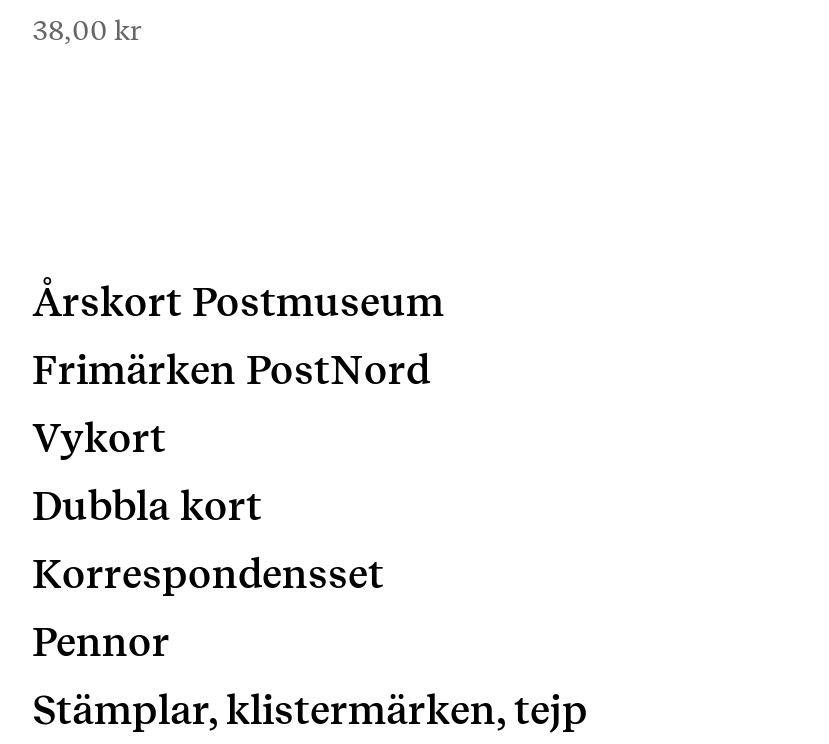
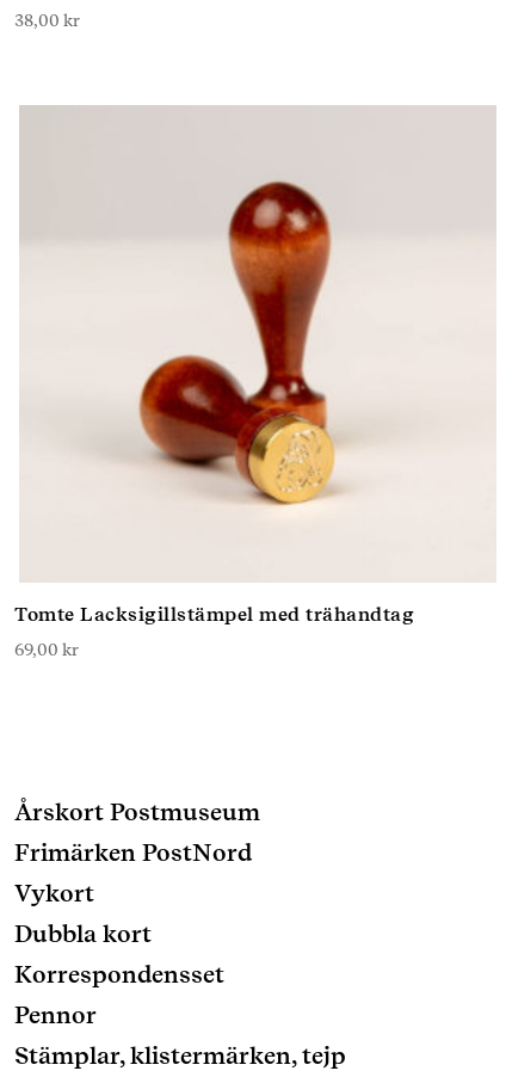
none -> [14,105,495,660] [image] | Tomte Lacksigillstämpel med trähandtag | 69,00 kr

